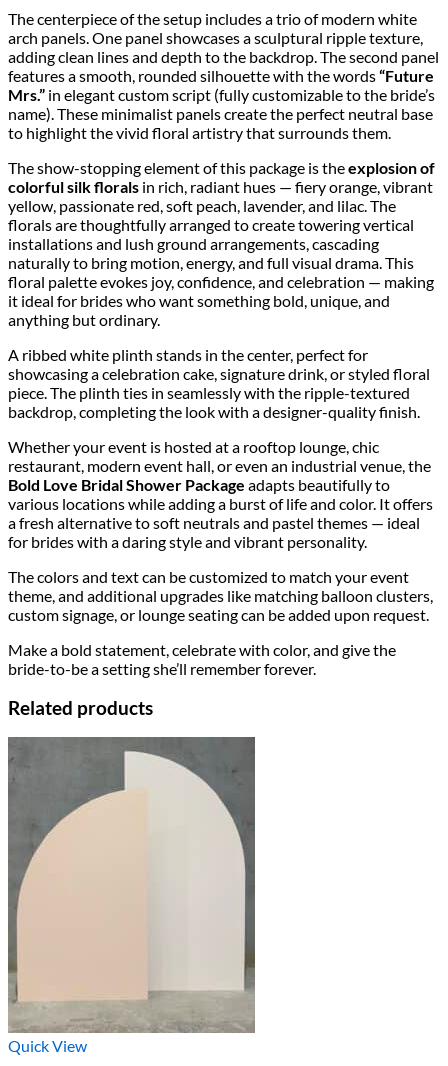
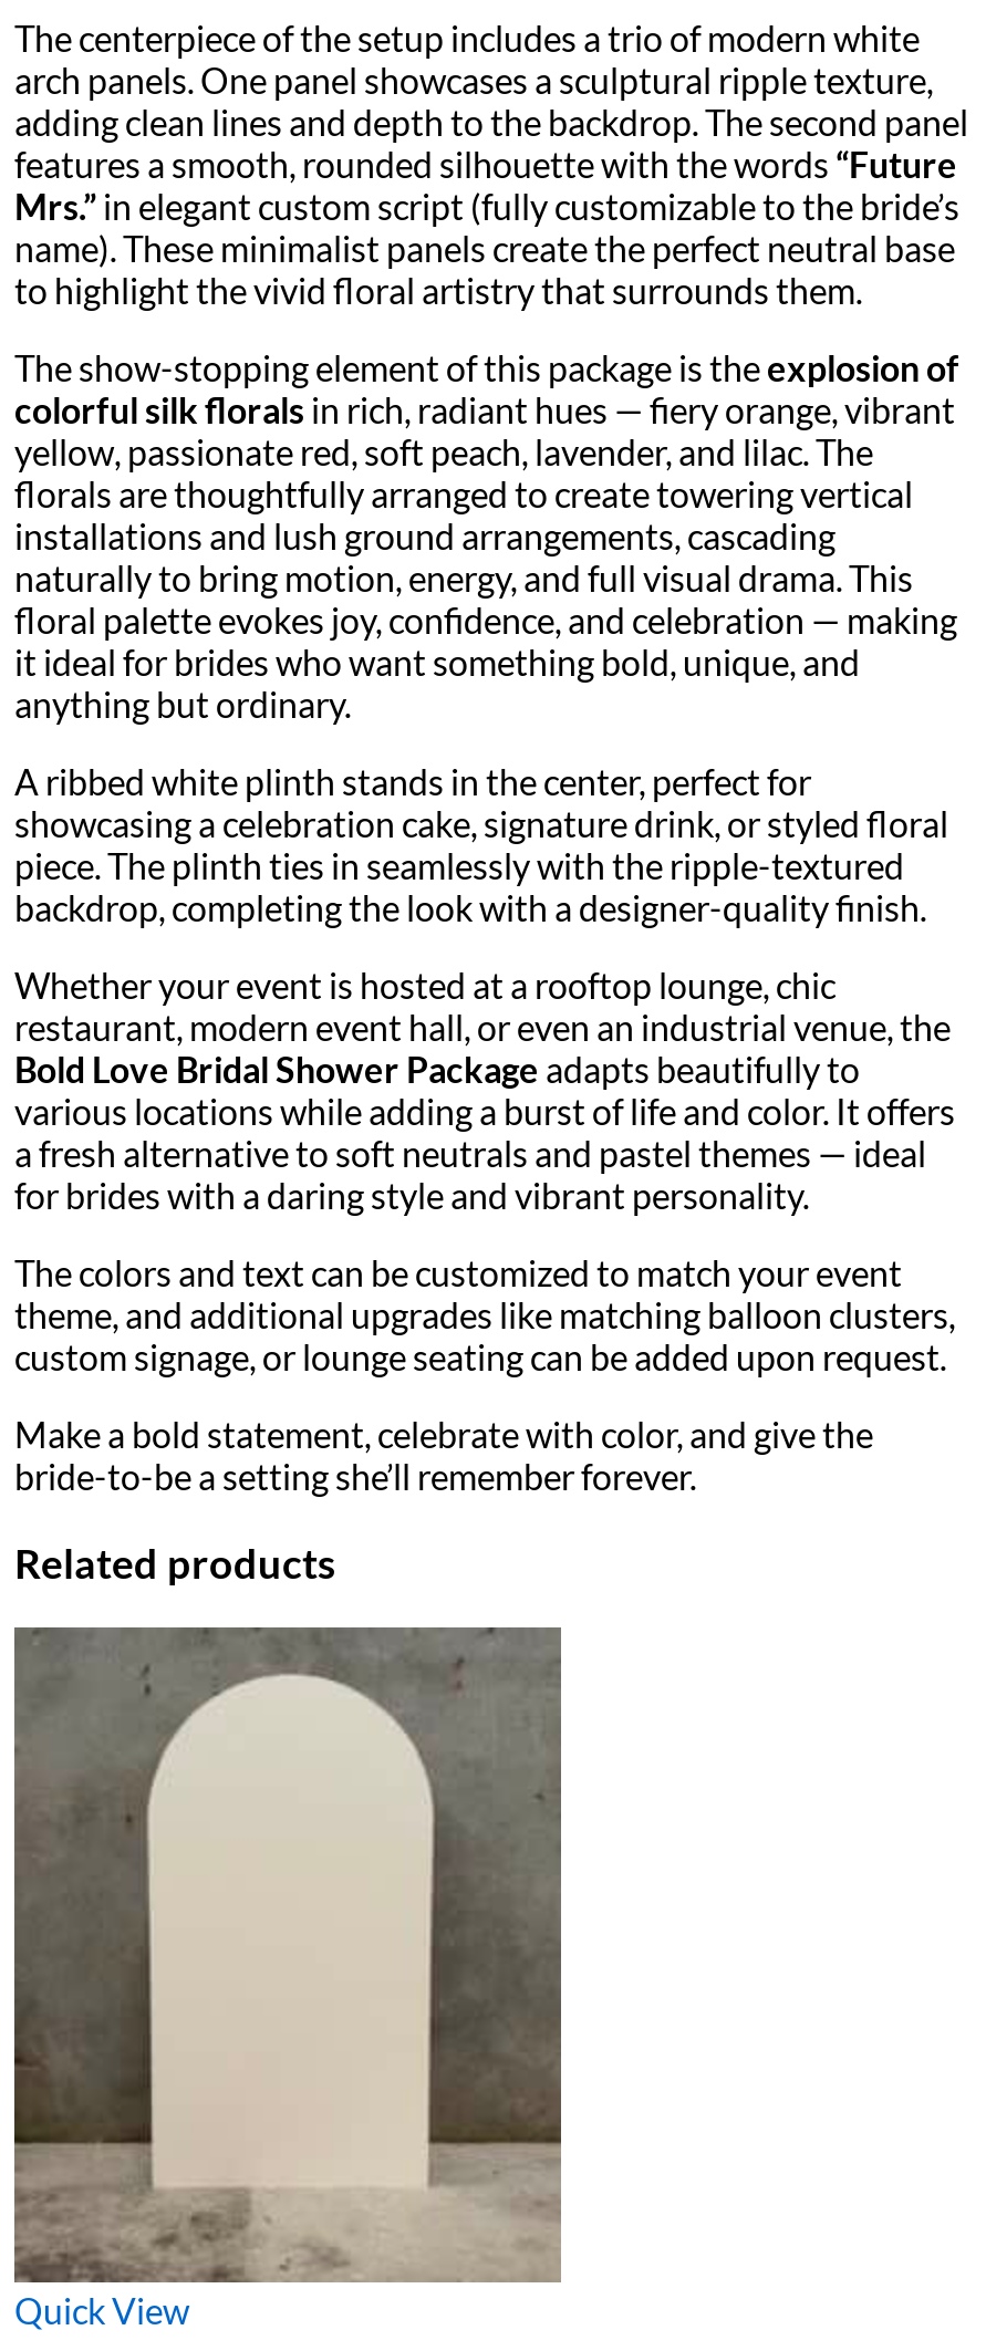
[7,737,255,1034] [image] -> [12,1630,561,2285] [image]

